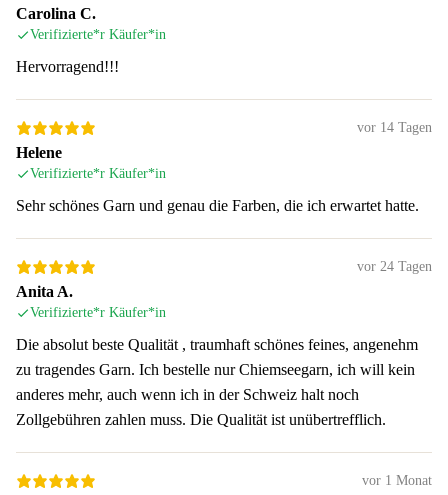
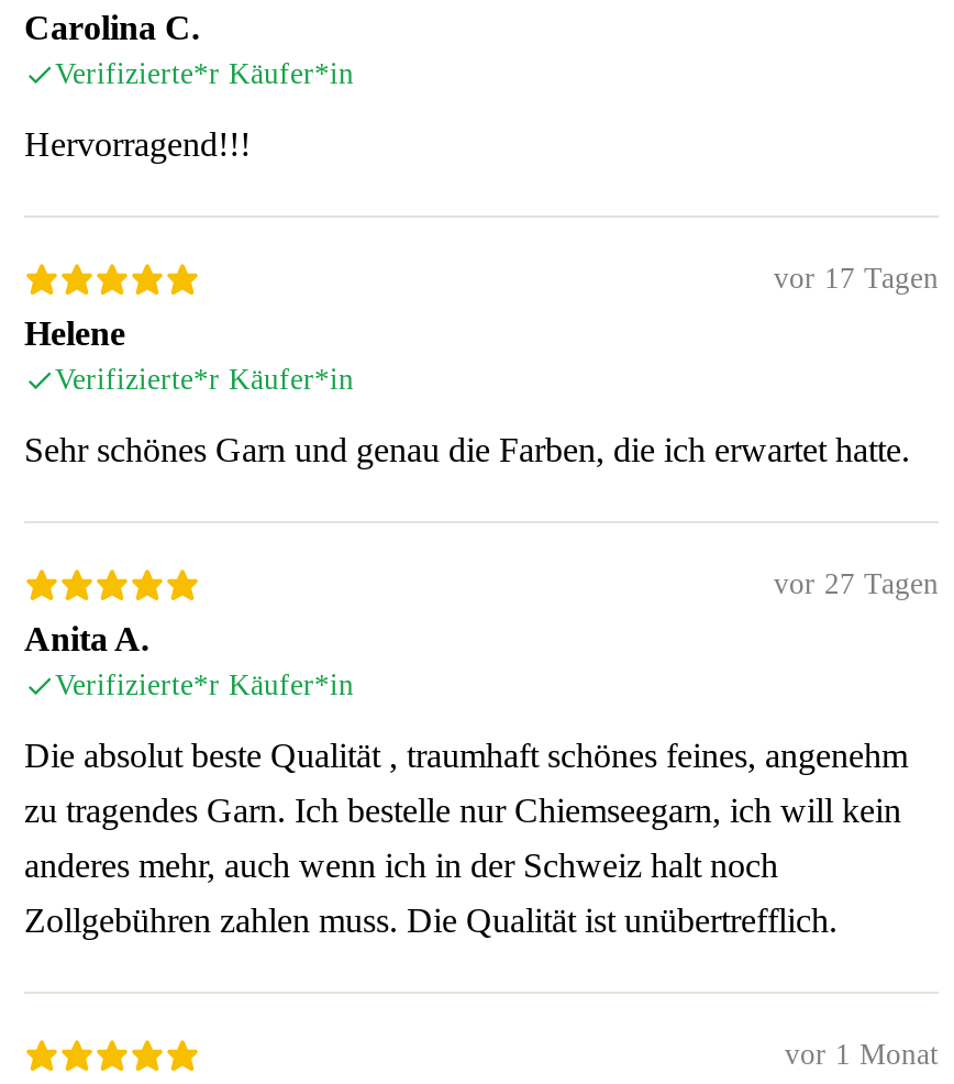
[357,120,432,135] vor 14 Tagen -> [774,262,939,295] vor 17 Tagen
[357,259,432,274] vor 24 Tagen -> [774,567,939,600] vor 27 Tagen

